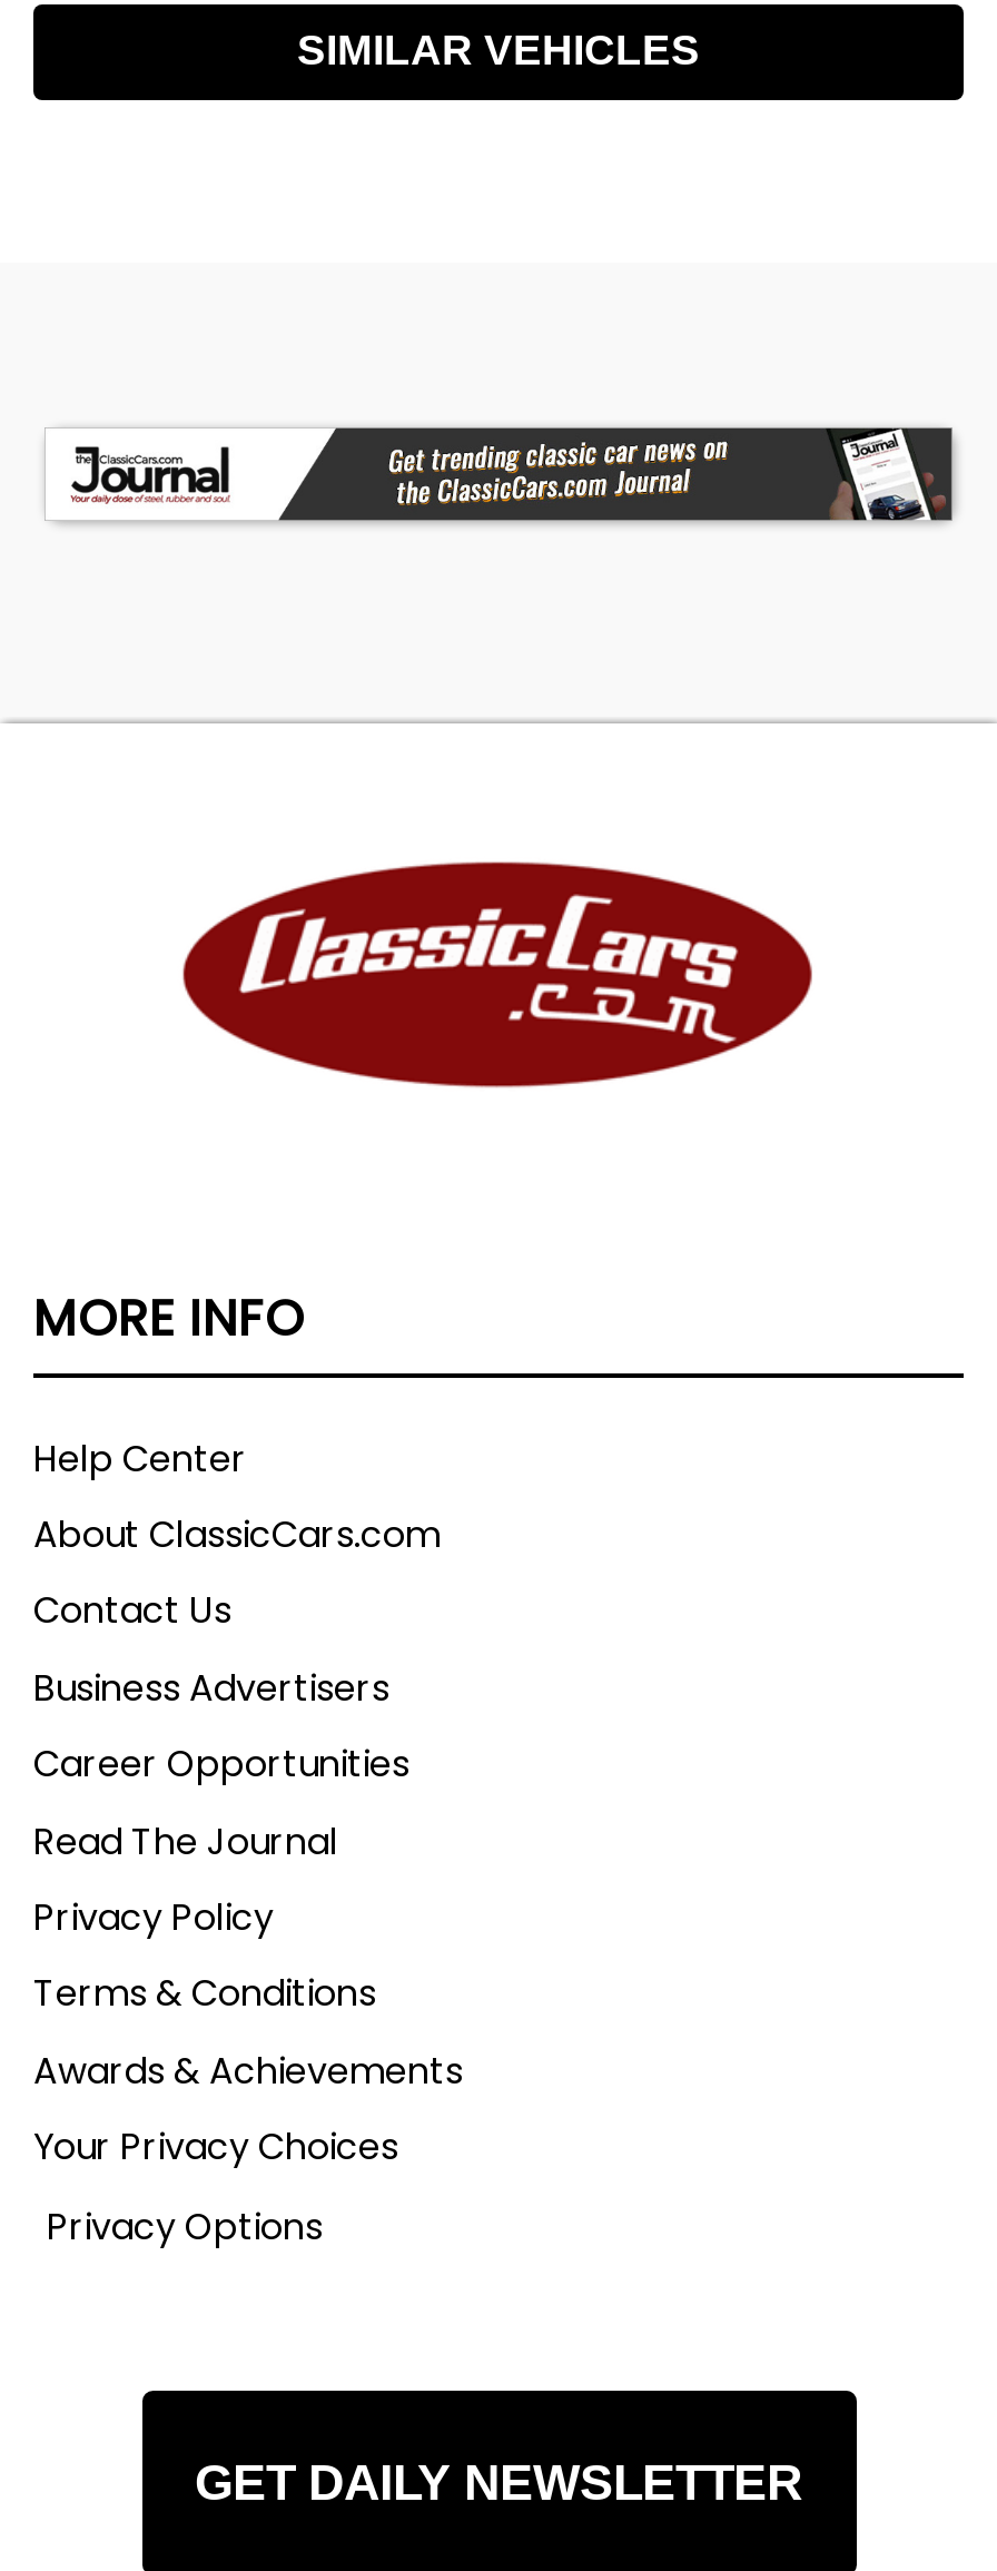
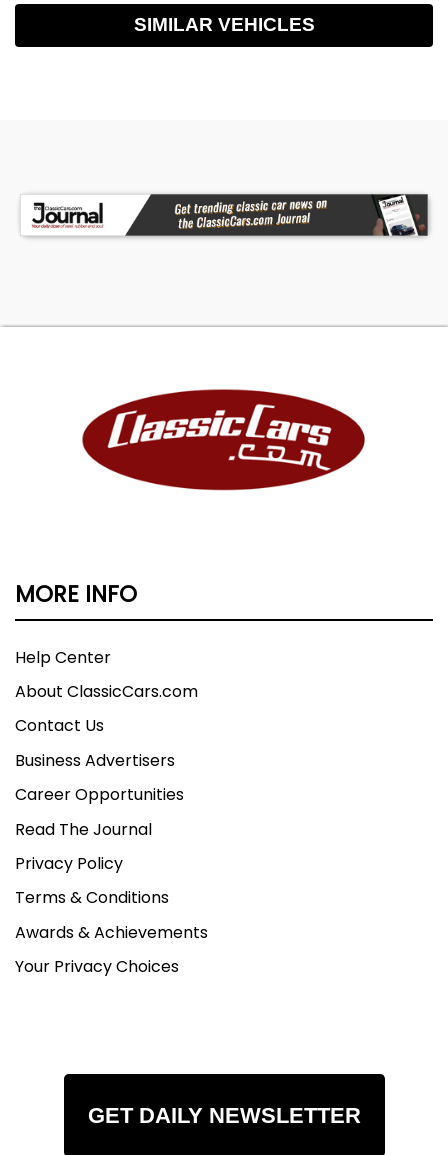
[47,2201,323,2252] Privacy Options -> none

